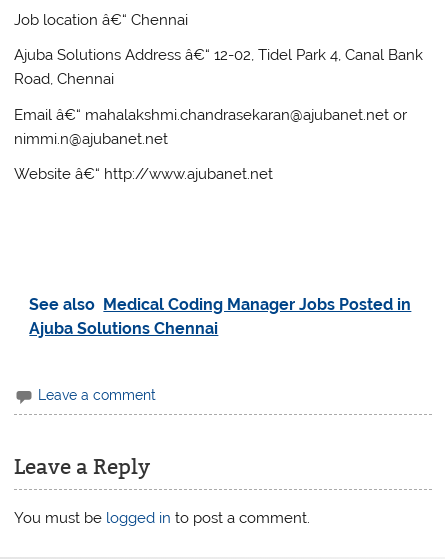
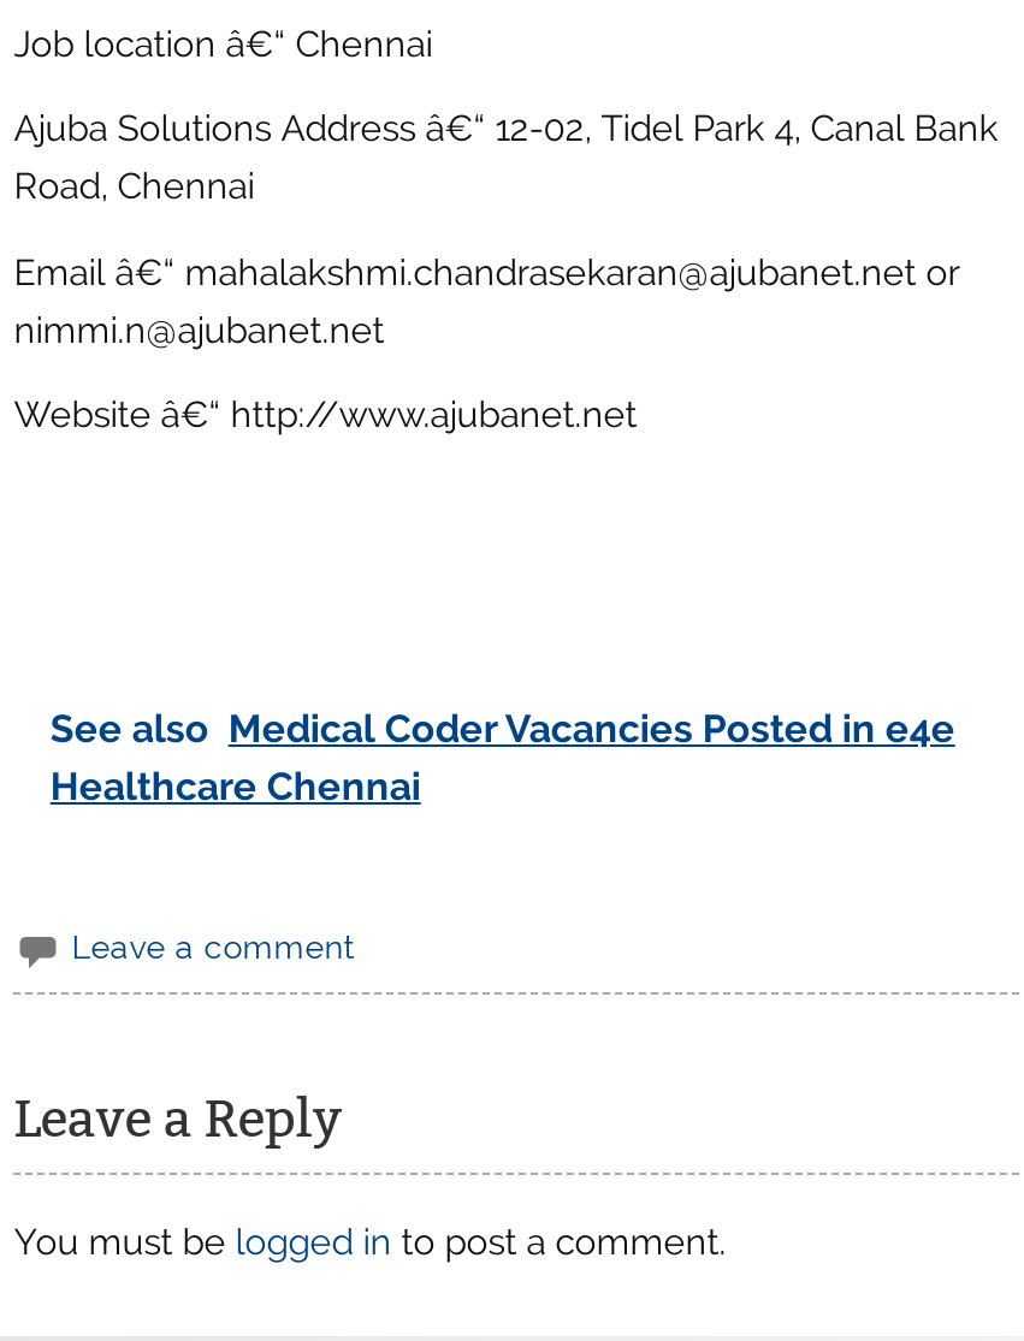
[29,295,411,338] See also Medical Coding Manager Jobs Posted in | Ajuba Solutions Chennai -> [50,705,955,808] See also Medical Coder Vacancies Posted in e4e | Healthcare Chennai

